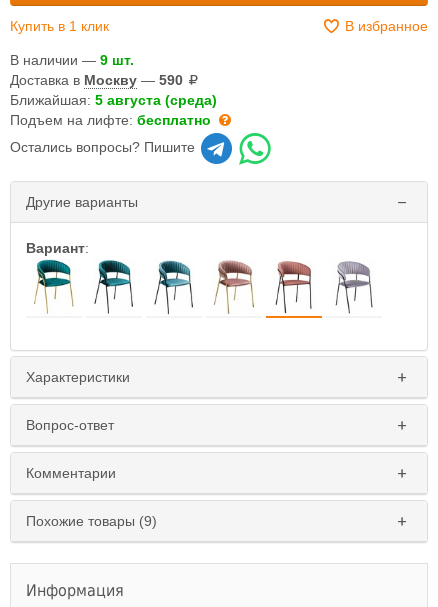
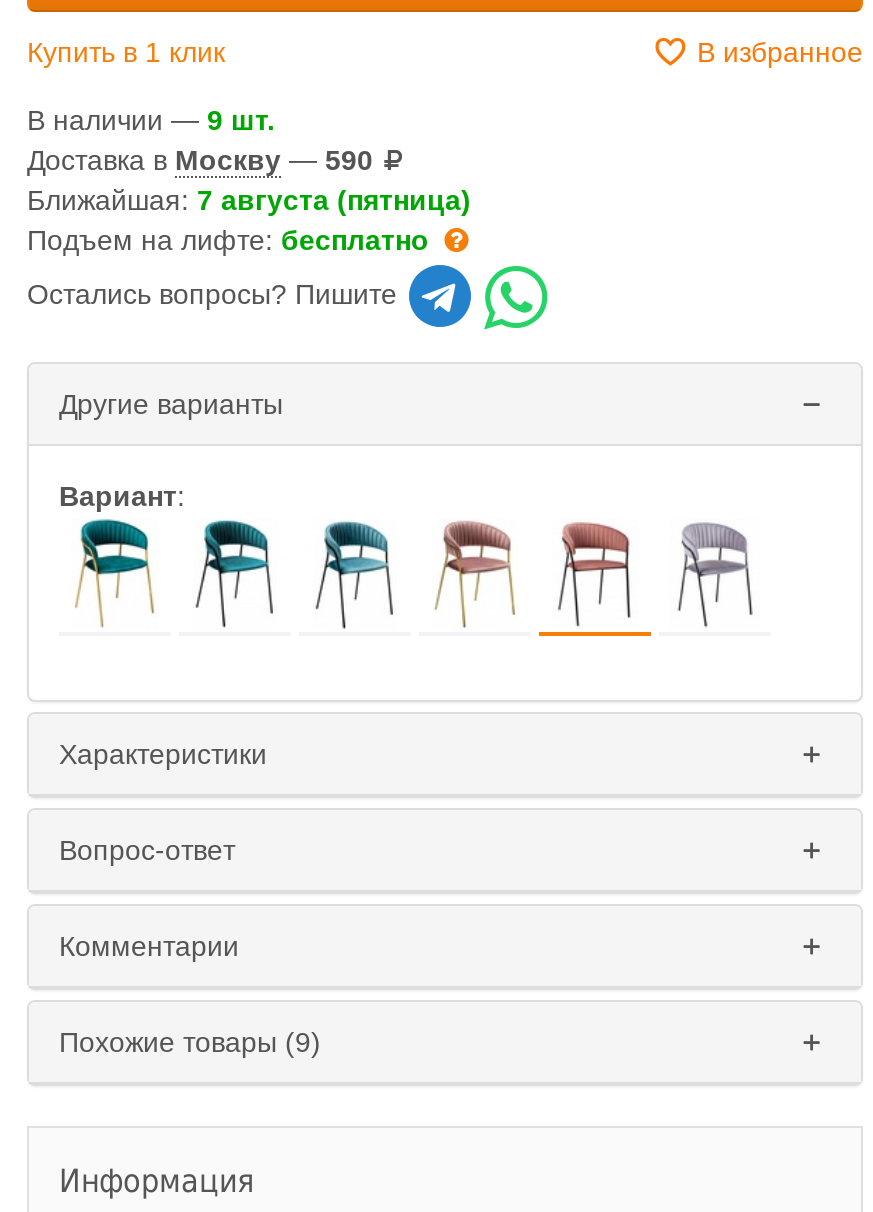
[10,92,217,108] Ближайшая: 5 августа (среда) -> [27,184,471,216] Ближайшая: 7 августа (пятница)

